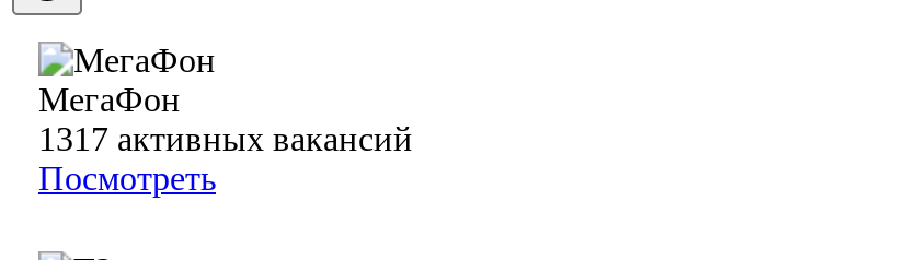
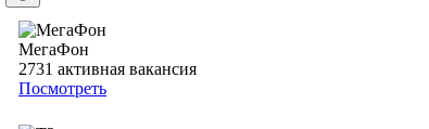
[38,121,413,158] 1317 активных вакансий -> [18,60,197,78] 2731 активная вакансия

